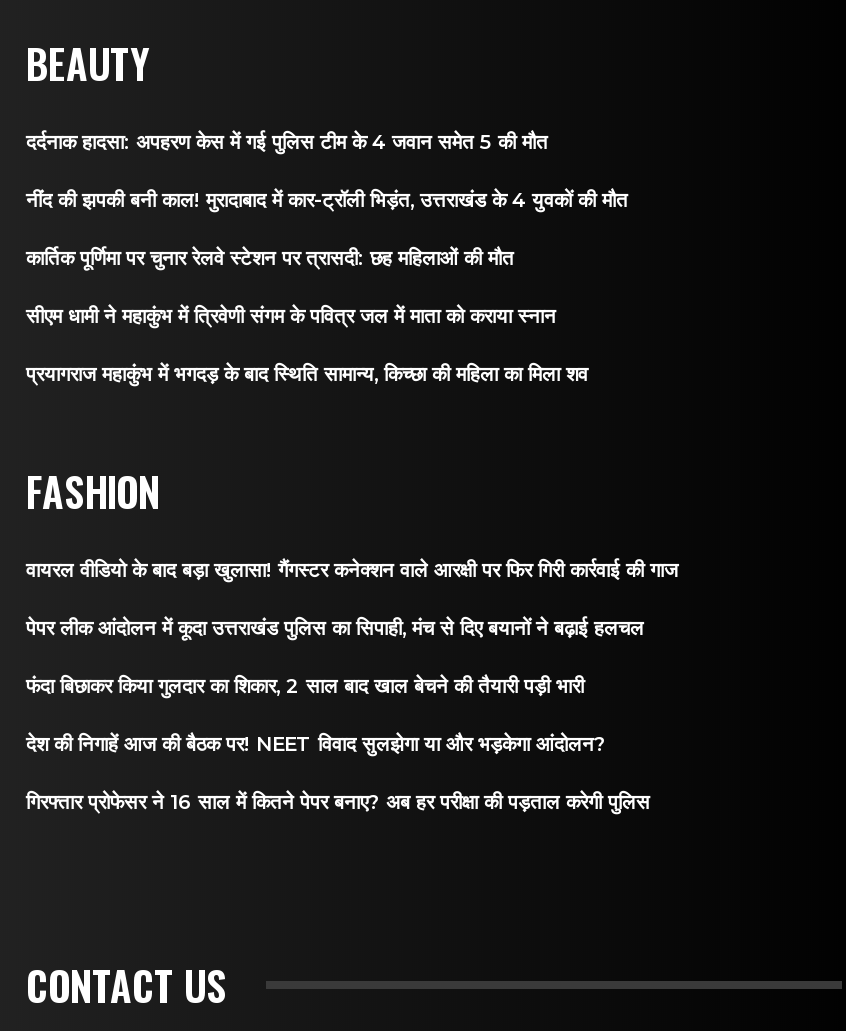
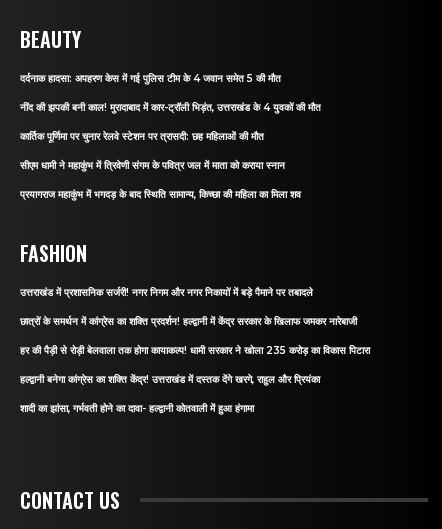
[26,557,678,583] वायरल वीडियो के बाद बड़ा खुलासा! गैंगस्टर कनेक्शन वाले आरक्षी पर फिर गिरी कार्रवाई की गाज -> [20,286,313,299] उत्तराखंड में प्रशासनिक सर्जरी! नगर निगम और नगर निकायों में बड़े पैमाने पर तबादले
[26,615,644,641] पेपर लीक आंदोलन में कूदा उत्तराखंड पुलिस का सिपाही, मंच से दिए बयानों ने बढ़ाई हलचल -> [20,315,357,328] छात्रों के समर्थन में कांग्रेस का शक्ति प्रदर्शन! हल्द्वानी में केंद्र सरकार के खिलाफ जमकर नारेबाजी
[26,673,584,699] फंदा बिछाकर किया गुलदार का शिकार, 2 साल बाद खाल बेचने की तैयारी पड़ी भारी -> [20,344,370,357] हर की पैड़ी से रोड़ी बेलवाला तक होगा कायाकल्प! धामी सरकार ने खोला 235 करोड़ का विकास पिटारा
[26,731,606,757] देश की निगाहें आज की बैठक पर! NEET विवाद सुलझेगा या और भड़केगा आंदोलन? -> [20,373,320,386] हल्द्वानी बनेगा कांग्रेस का शक्ति केंद्र! उत्तराखंड में दस्तक देंगे खरगे, राहुल और प्रियंका
[26,789,650,815] गिरफ्तार प्रोफेसर ने 16 साल में कितने पेपर बनाए? अब हर परीक्षा की पड़ताल करेगी पुलिस -> [20,402,254,415] शादी का झांसा, गर्भवती होने का दावा- हल्द्वानी कोतवाली में हुआ हंगामा

